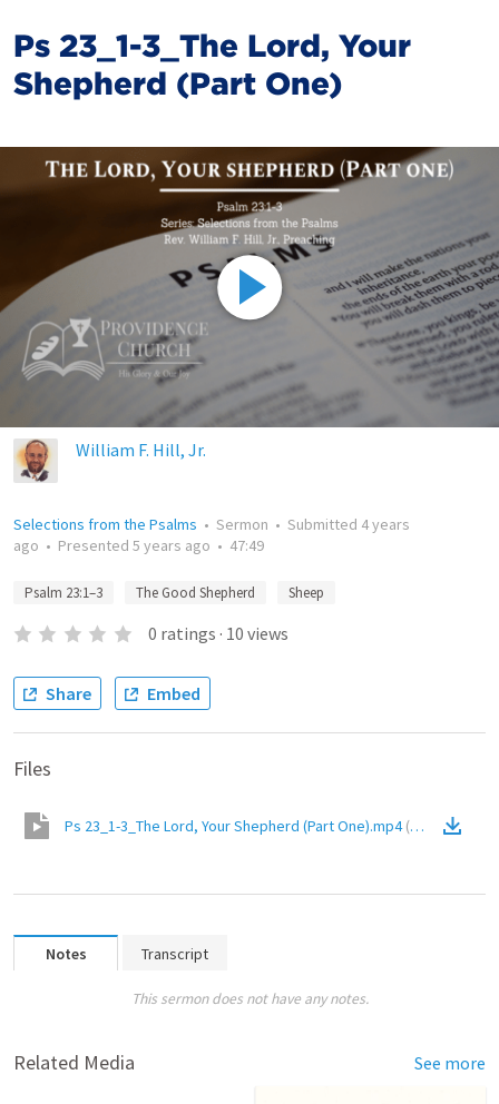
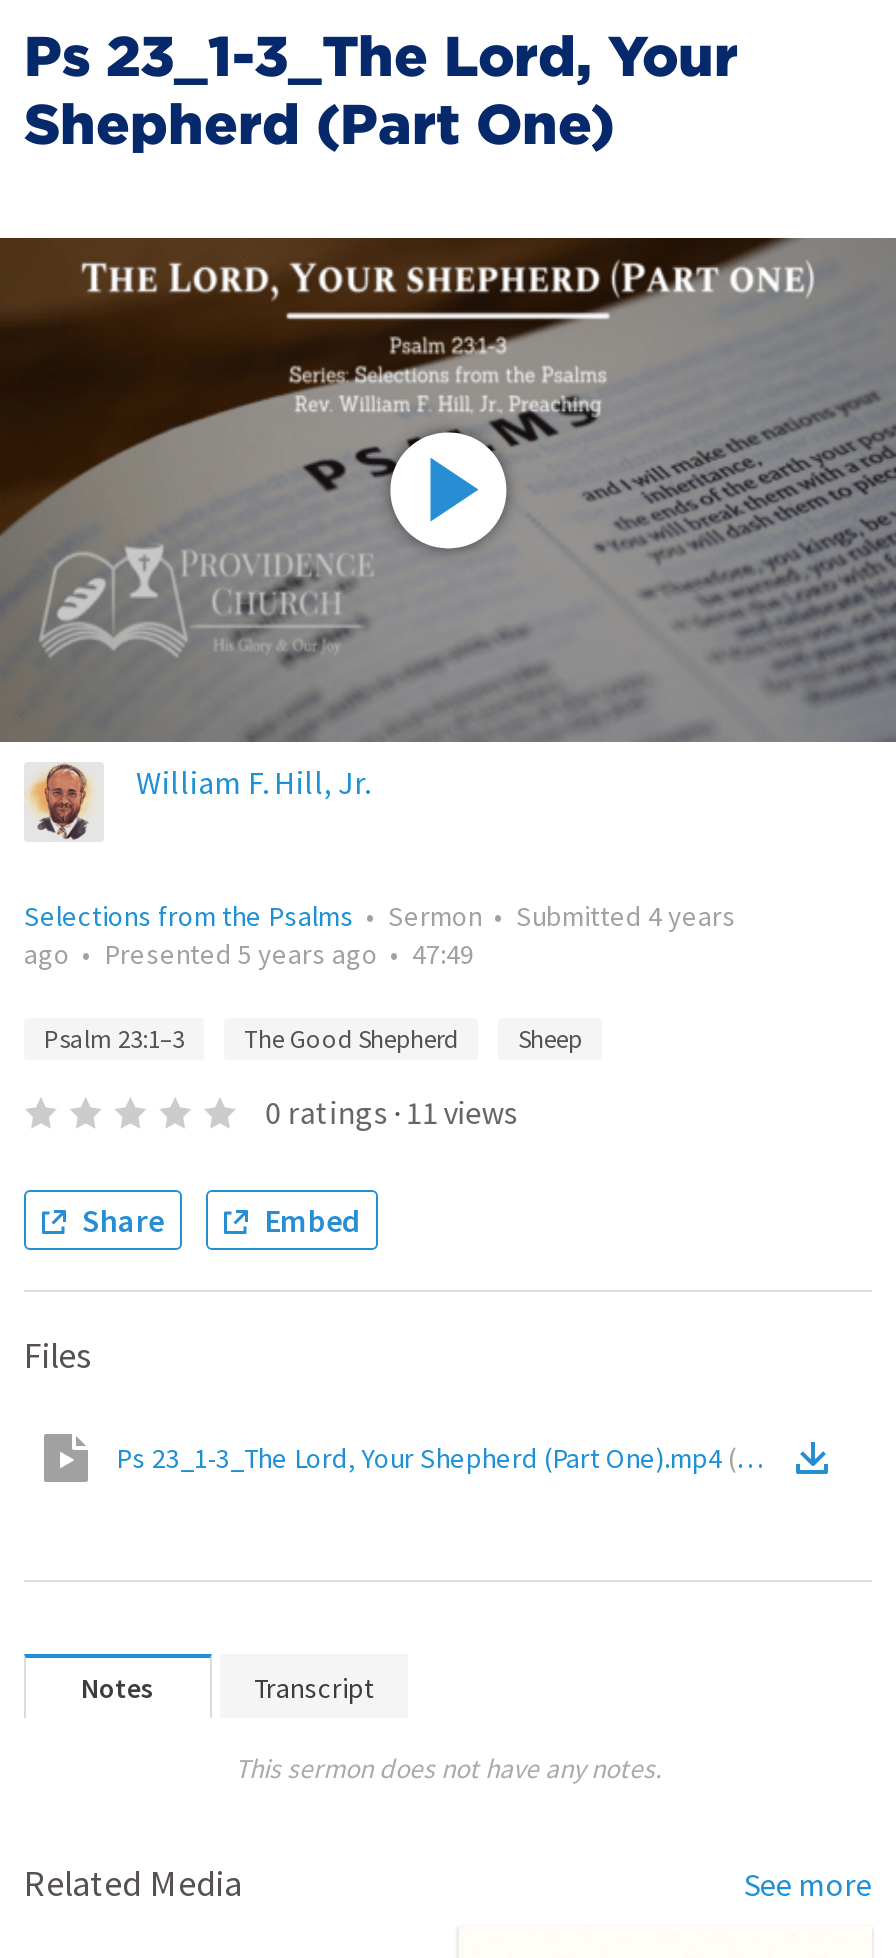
[148,622,288,644] 0 ratings · 10 views -> [265,1092,517,1132] 0 ratings · 11 views

